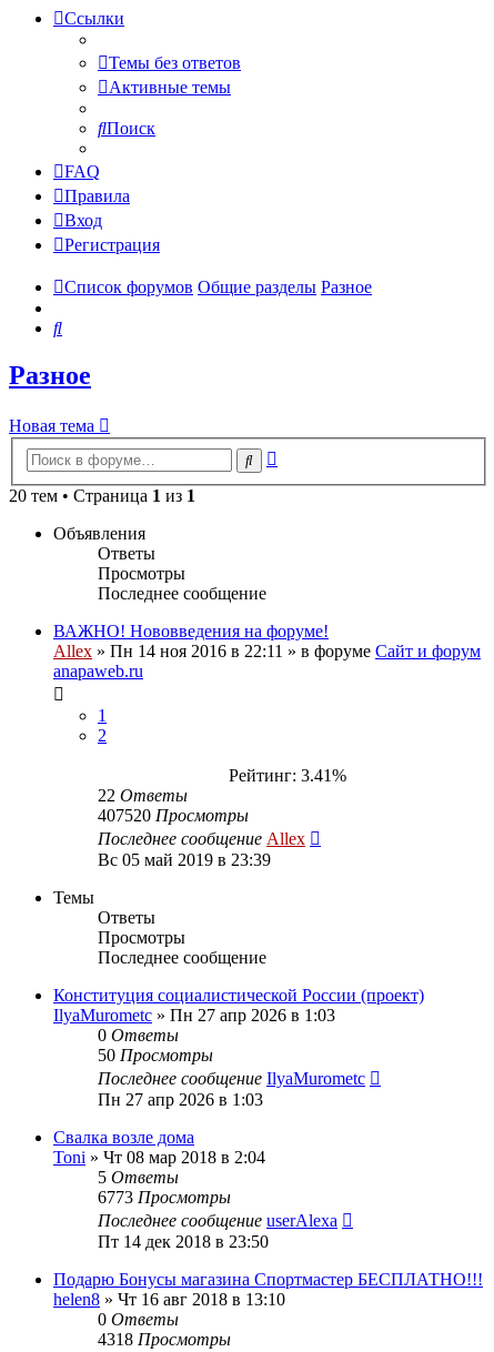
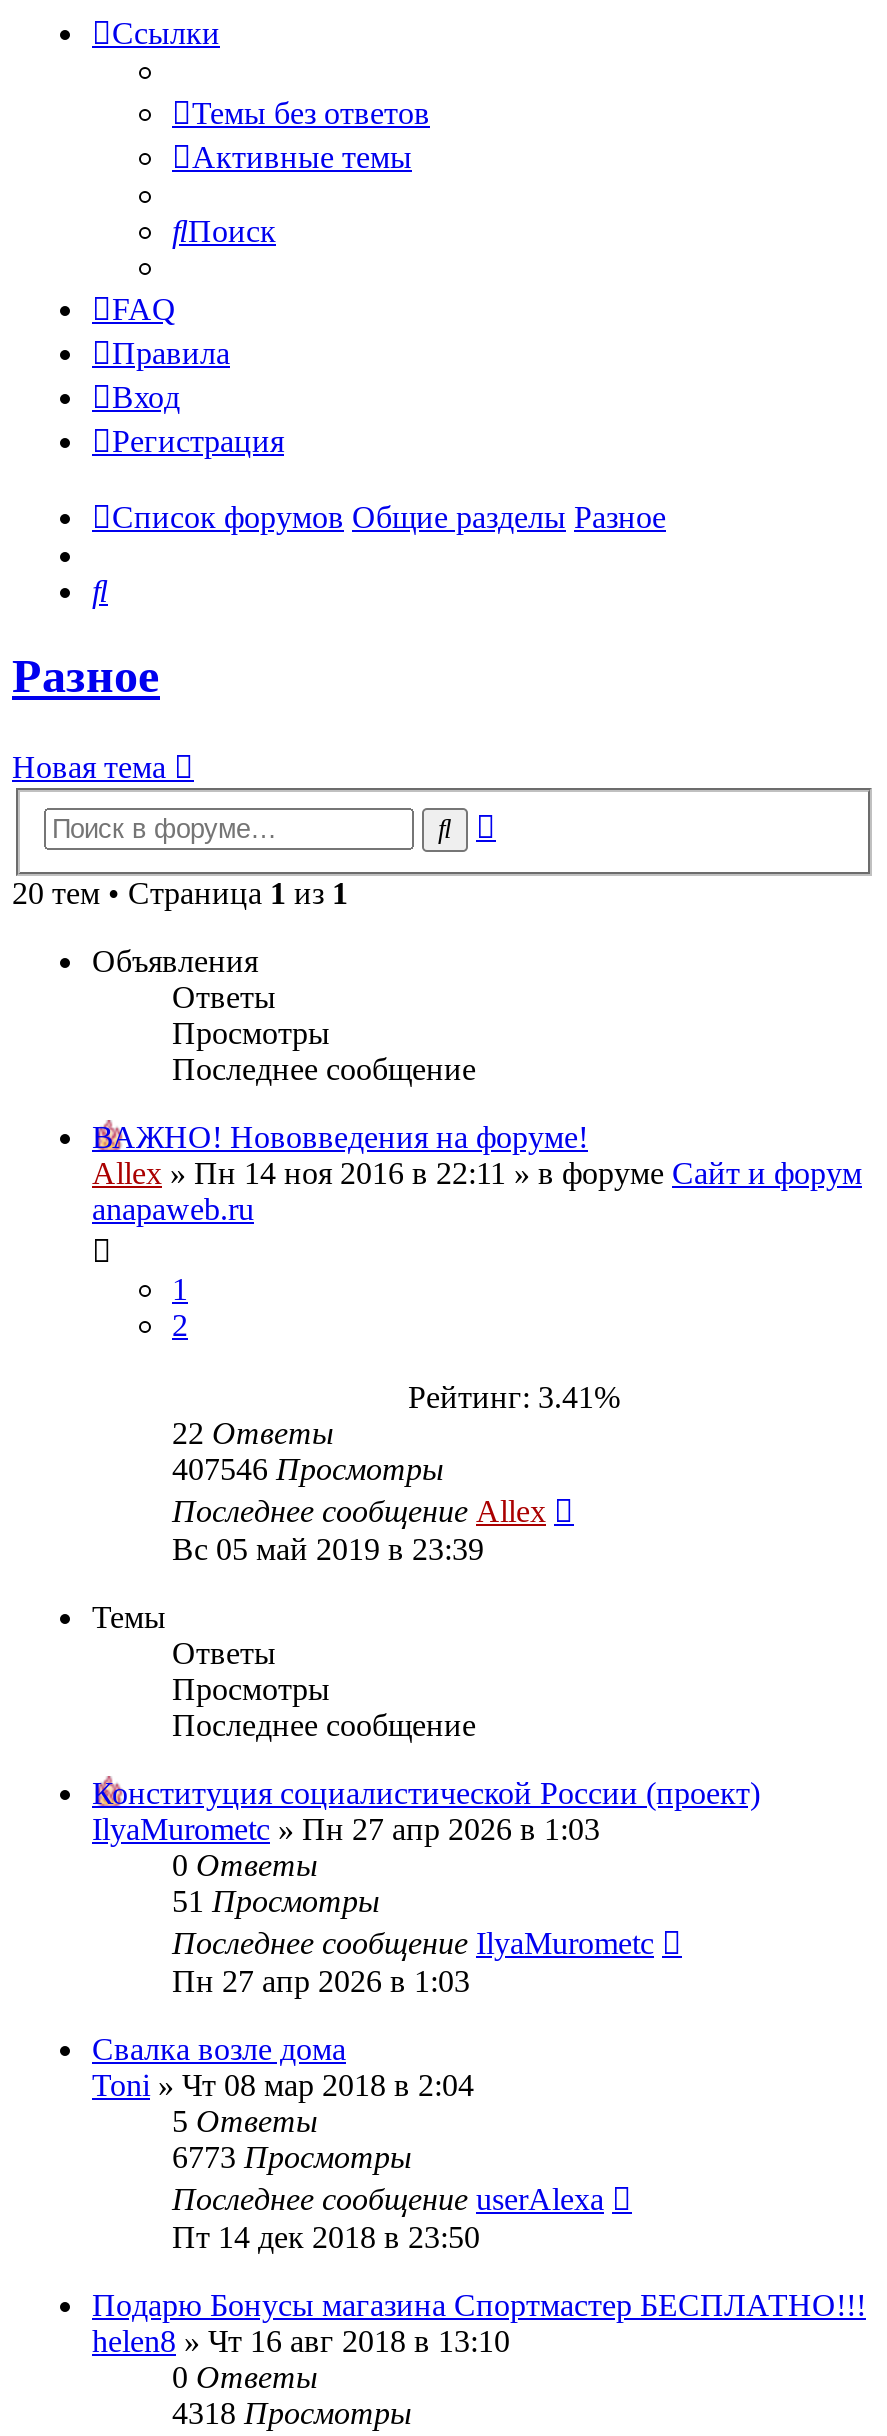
[98,806,249,825] 407520 Просмотры -> [172,1452,444,1486] 407546 Просмотры
[98,1046,213,1064] 50 Просмотры -> [172,1884,380,1918] 51 Просмотры

